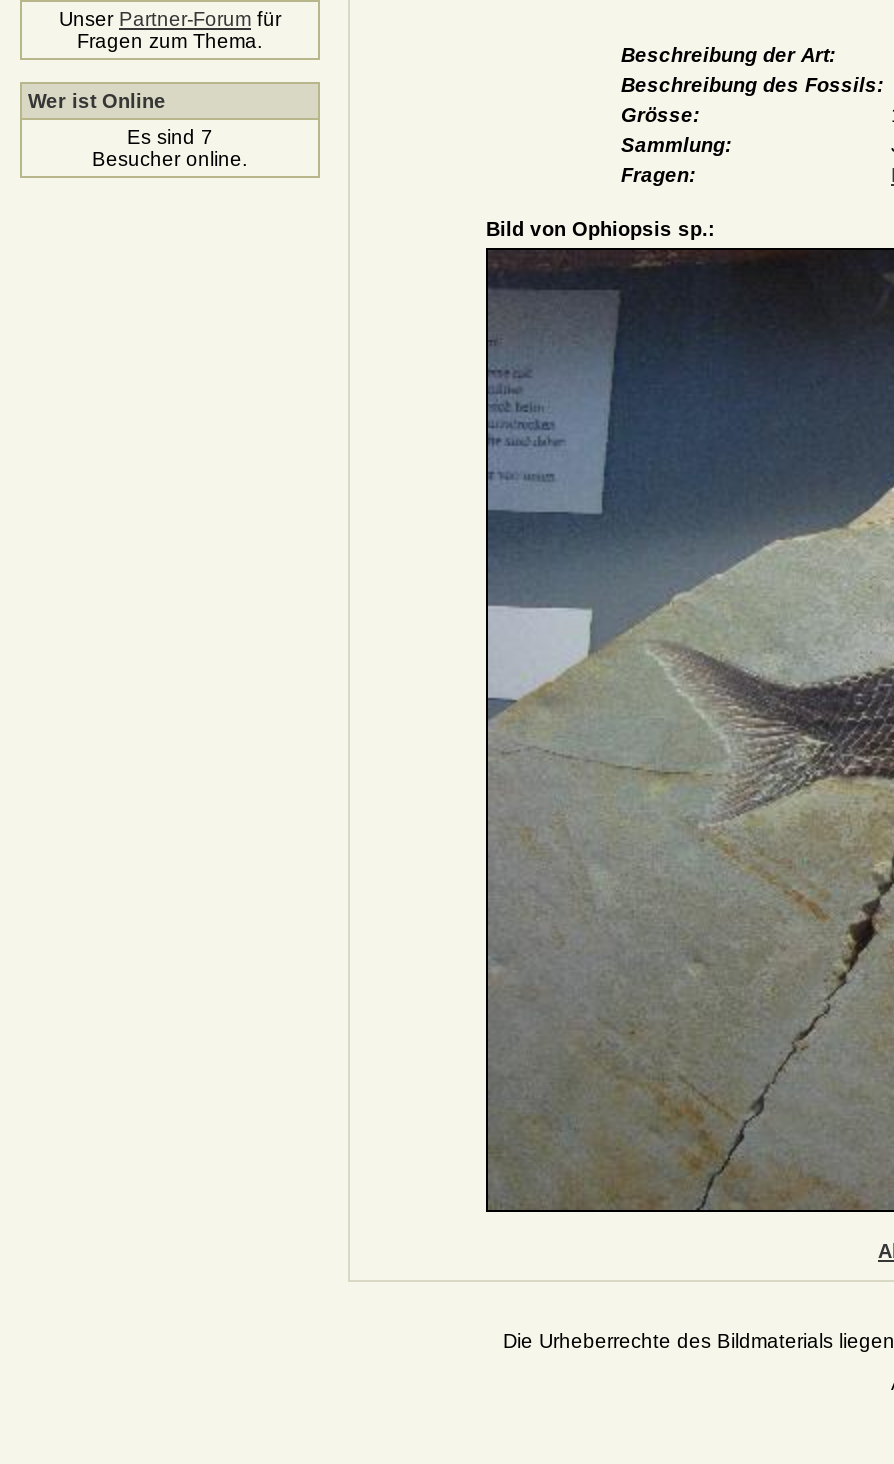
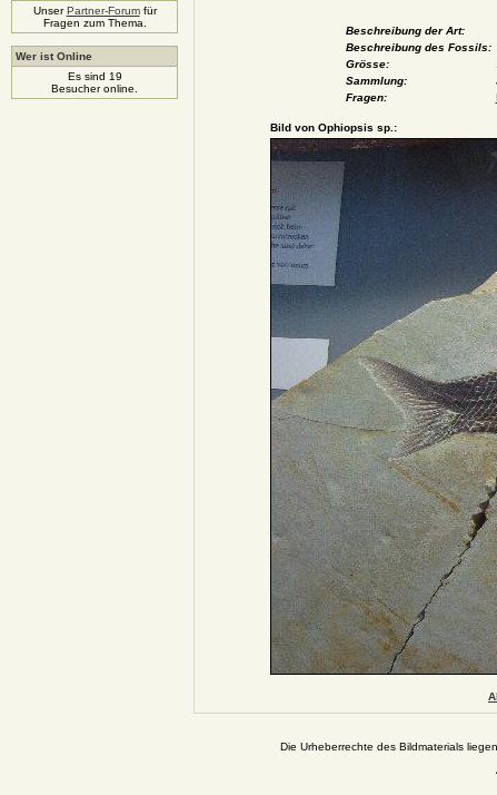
[127,126,213,148] Es sind 7 -> [67,70,122,82] Es sind 19

